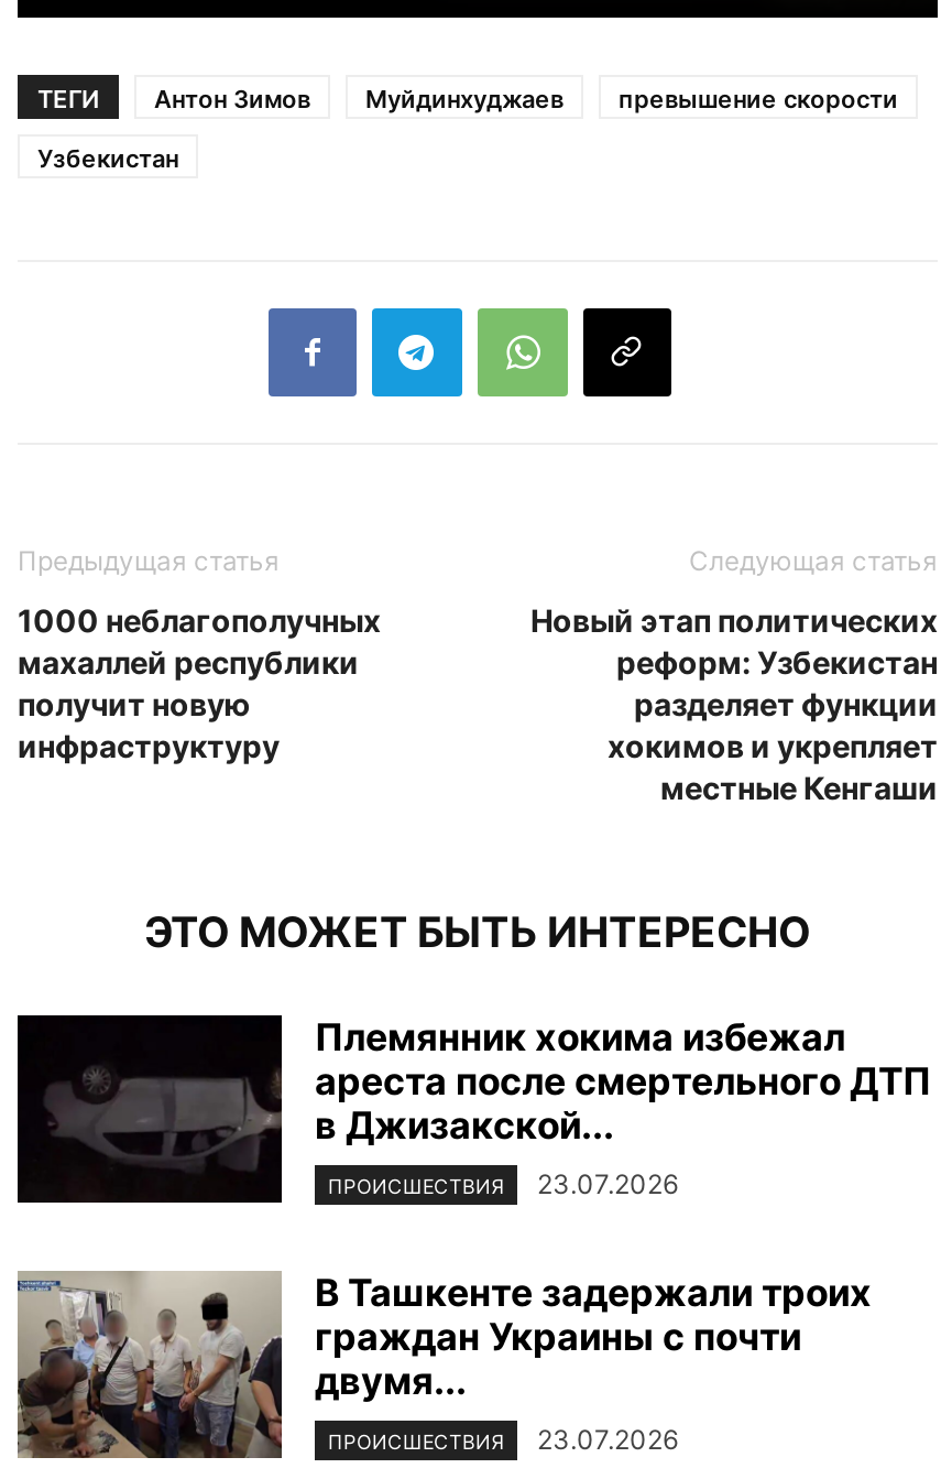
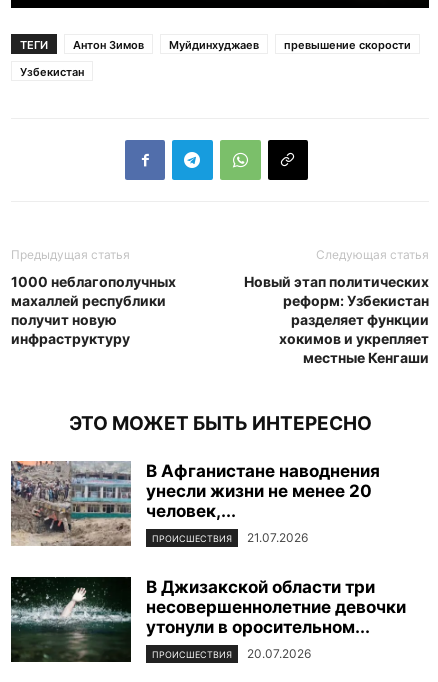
[15,1013,931,1205] [image] | Племянник хокима избежал | ареста после смертельного ДТП | в Джизакской... -> [10,461,380,547] [image] | В Афганистане наводнения | унесли жизни не менее 20 | человек,...
[328,1167,678,1200] ПРОИСШЕСТВИЯ 23.07.2026 -> [152,530,308,545] ПРОИСШЕСТВИЯ 21.07.2026
[15,1271,872,1460] [image] | В Ташкенте задержали троих | граждан Украины с почти | двумя... -> [11,576,406,663] [image] | В Джизакской области три | несовершеннолетние девочки | утонули в оросительном...
[328,1423,678,1456] ПРОИСШЕСТВИЯ 23.07.2026 -> [152,646,311,661] ПРОИСШЕСТВИЯ 20.07.2026

